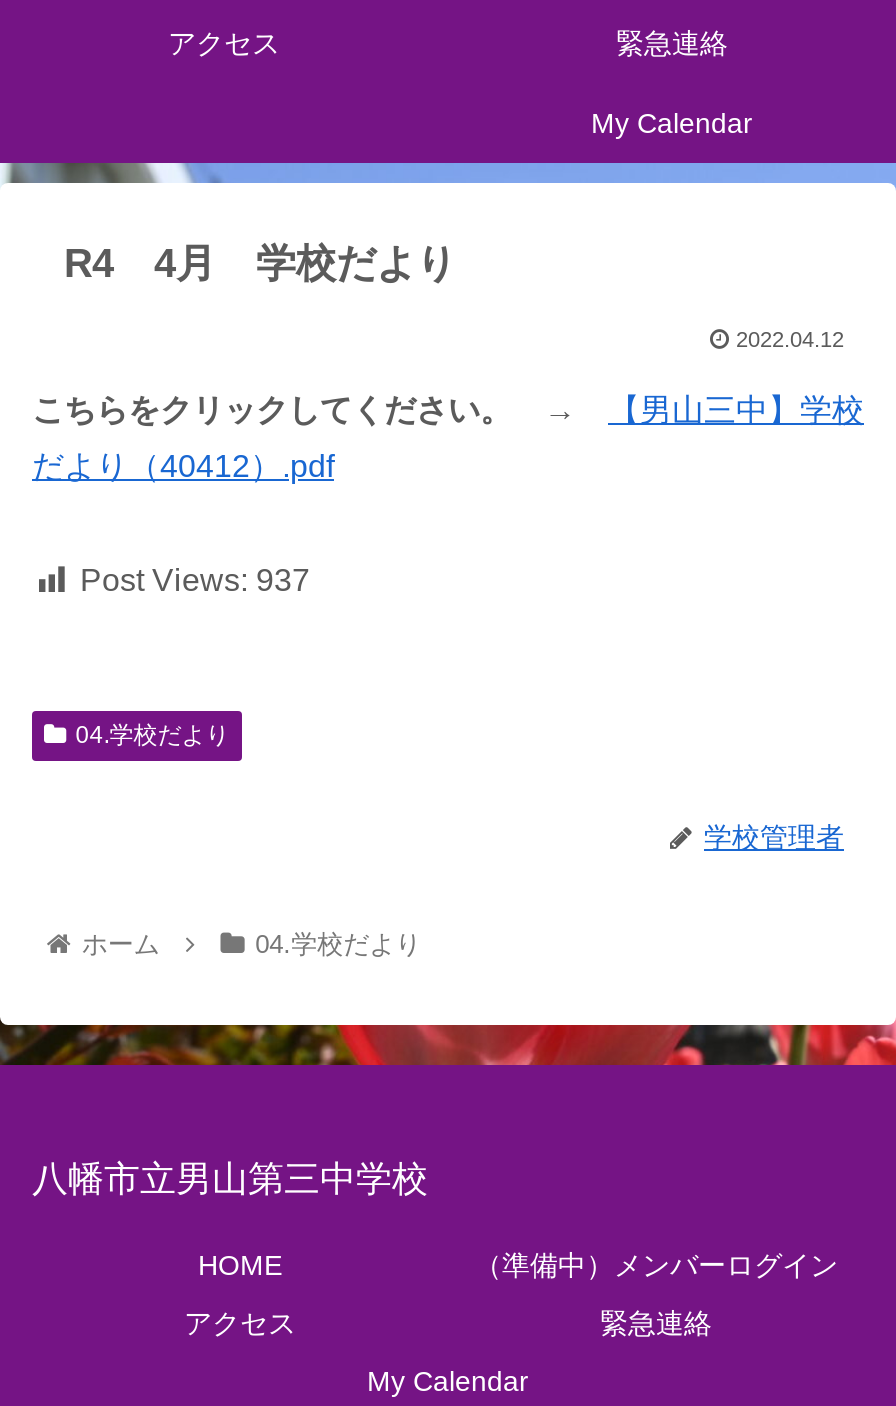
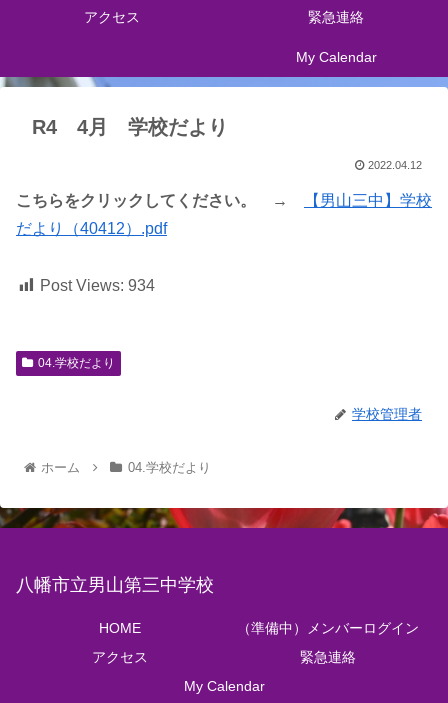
[80,563,310,597] Post Views: 937 -> [40,277,155,294] Post Views: 934

